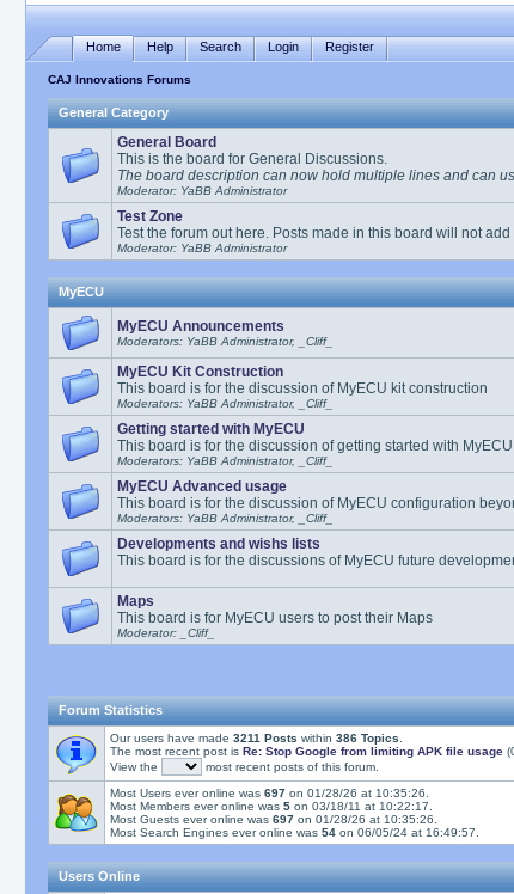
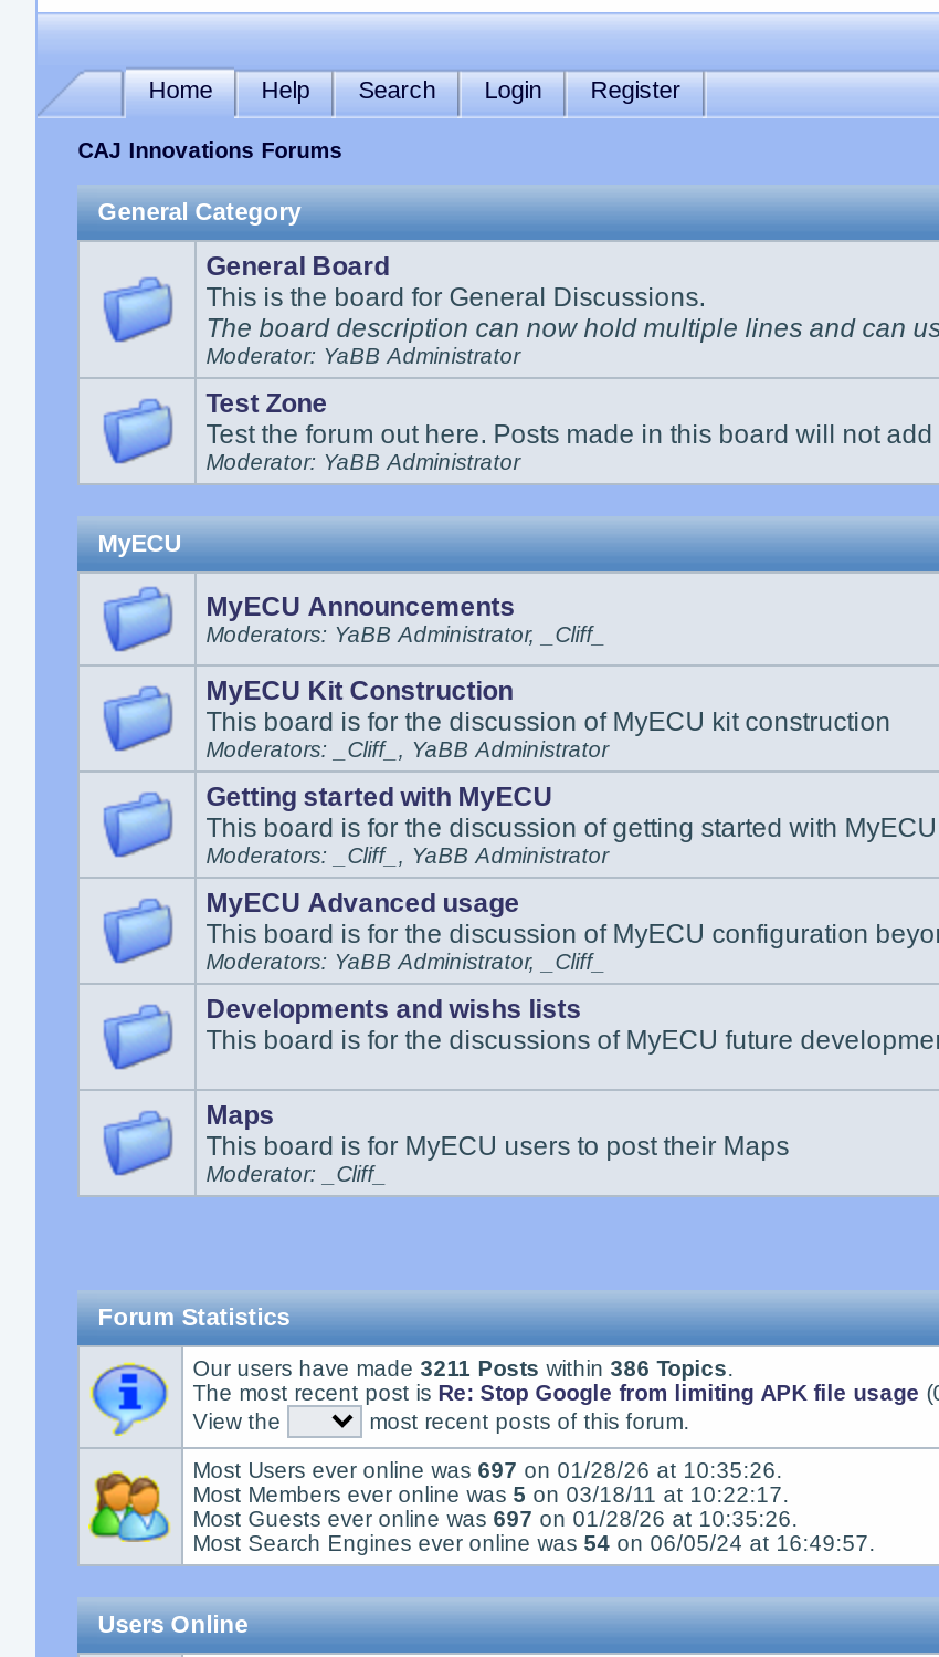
[117,397,334,410] Moderators: YaBB Administrator, _Cliff_ -> [206,737,608,762] Moderators: _Cliff_, YaBB Administrator
[117,454,334,467] Moderators: YaBB Administrator, _Cliff_ -> [206,843,608,868] Moderators: _Cliff_, YaBB Administrator

